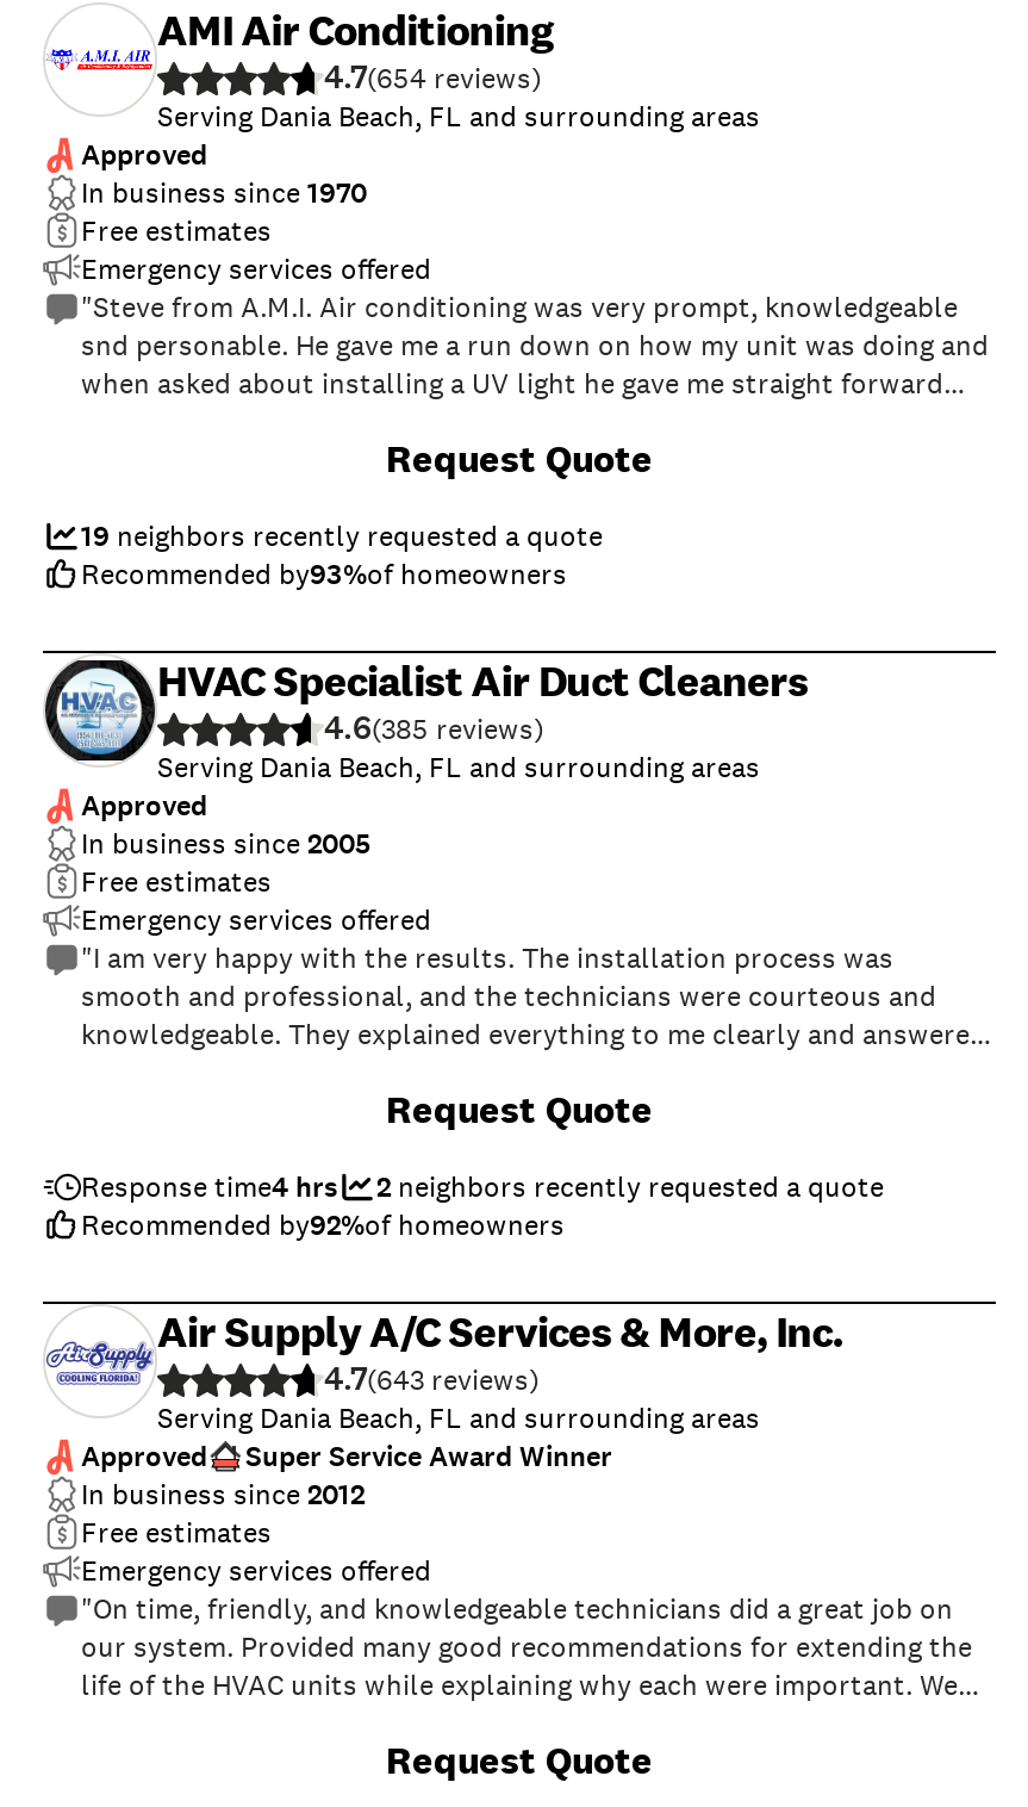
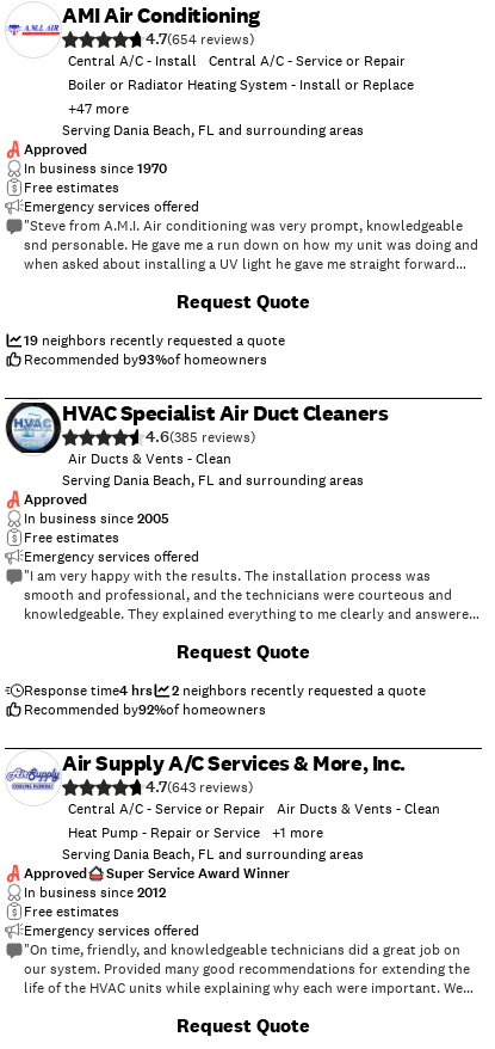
none -> [68,51,414,118] Central A/C - Install | Central A/C - Service or Repair | Boiler or Radiator Heating System - Install or Replace | +47 more
none -> [68,449,231,468] Air Ducts & Vents - Clean
none -> [68,799,440,842] Central A/C - Service or Repair | Air Ducts & Vents - Clean | Heat Pump - Repair or Service | + 1 more

